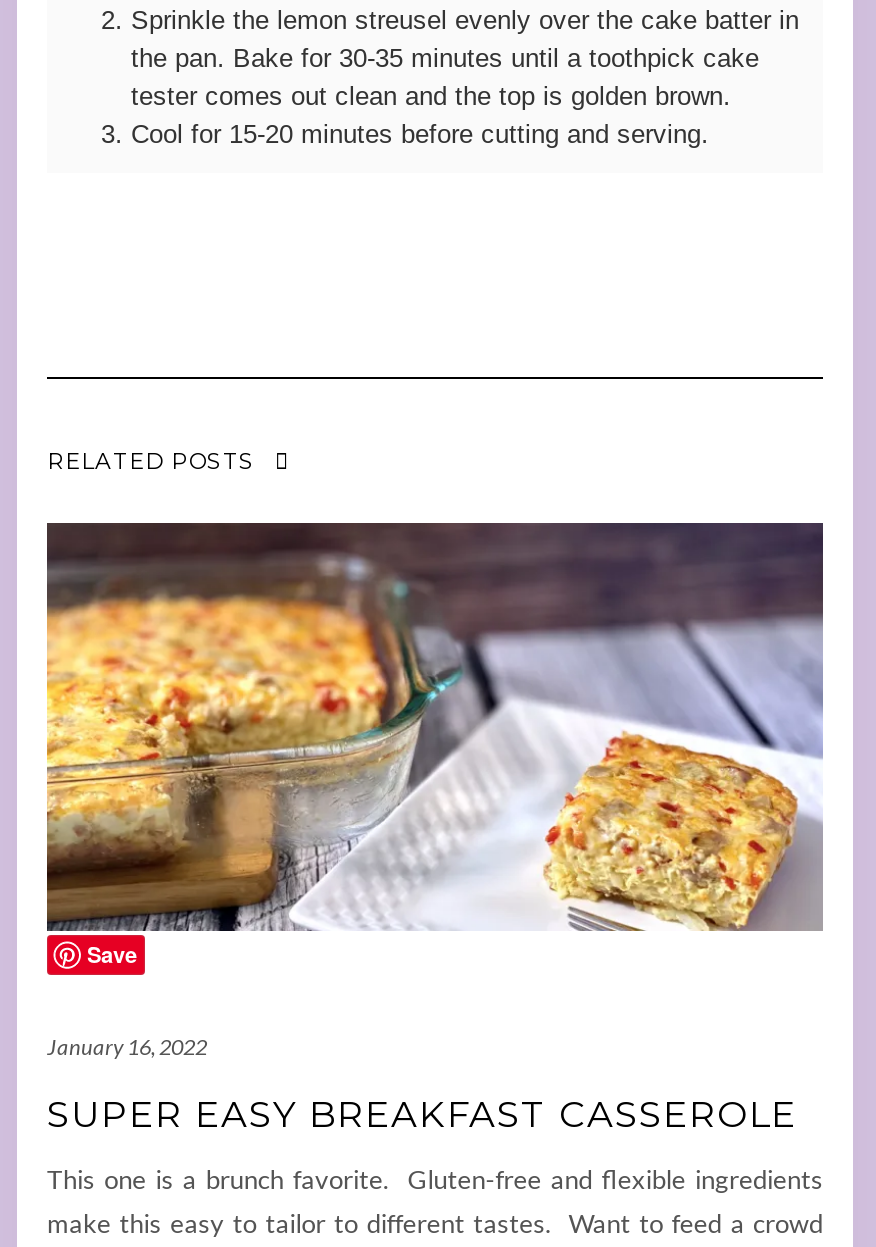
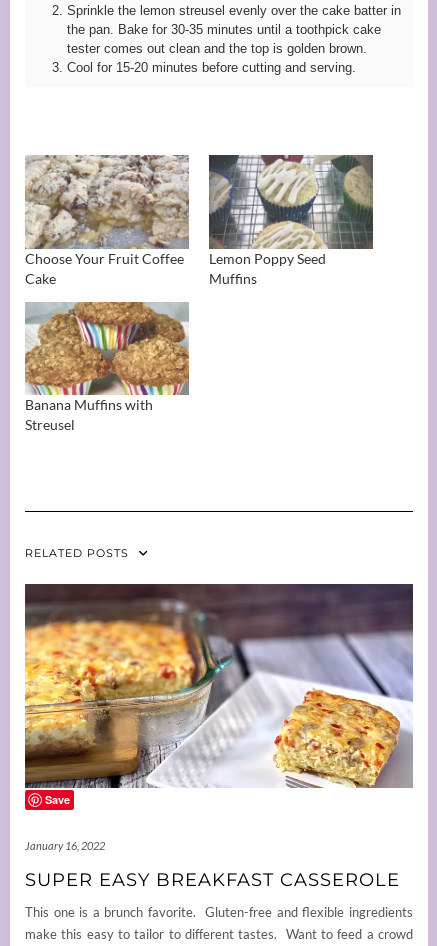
none -> [24,154,190,286] [image] | Choose Your Fruit Coffee | Cake
none -> [24,301,190,433] [image] | Banana Muffins with | Streusel
none -> [208,154,374,286] [image] | Lemon Poppy Seed | Muffins

